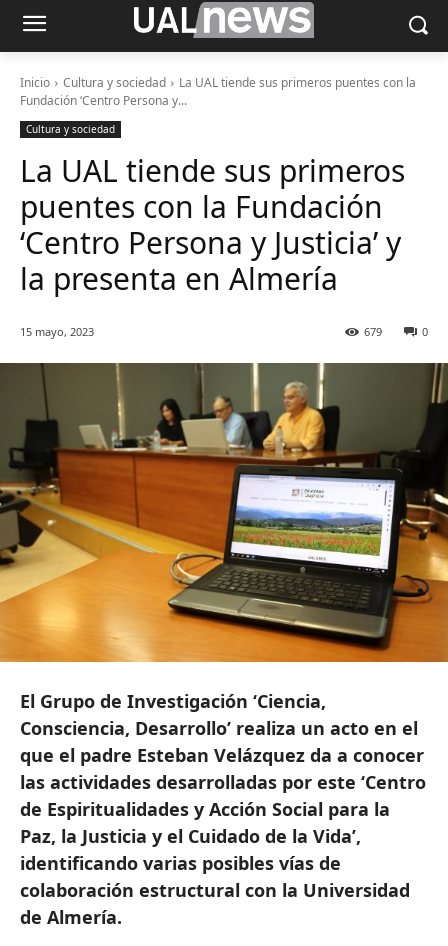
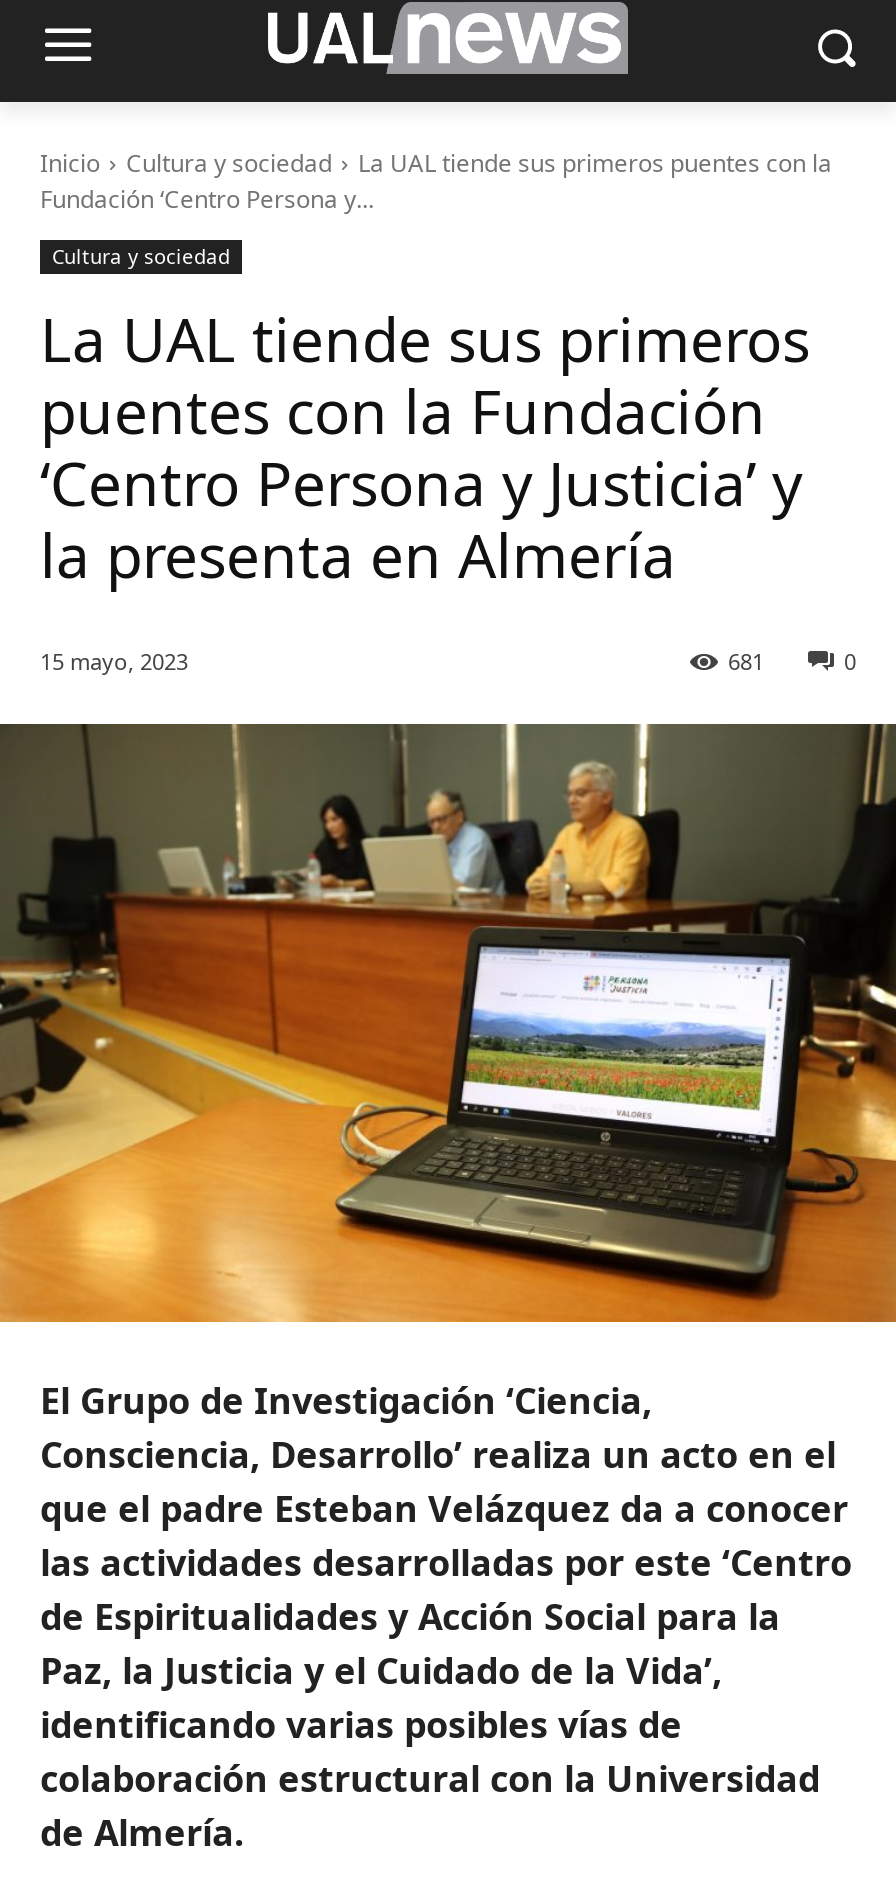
[364,324,382,339] 679 -> [728,646,764,676] 681

